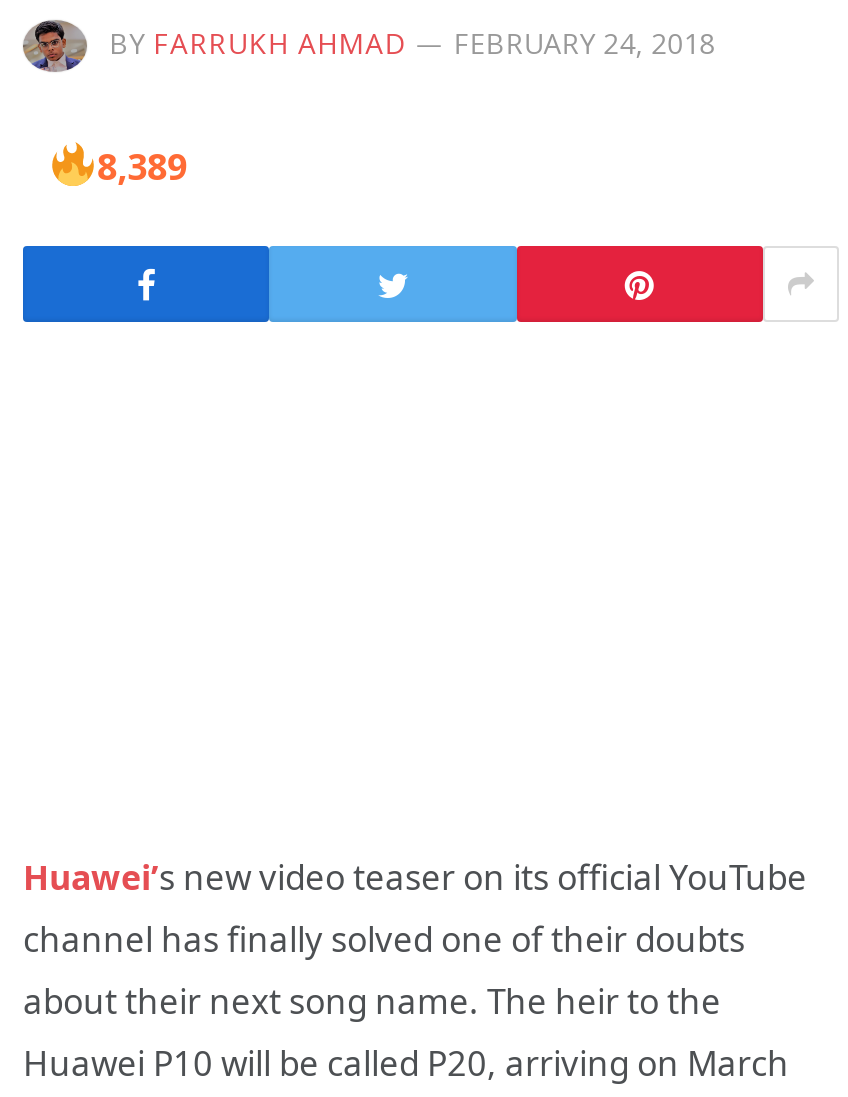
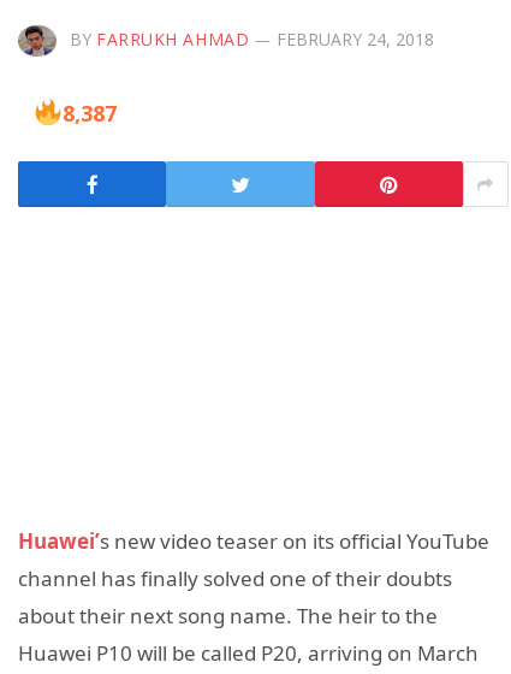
[97,141,187,189] 8,389 -> [63,98,117,127] 8,387

